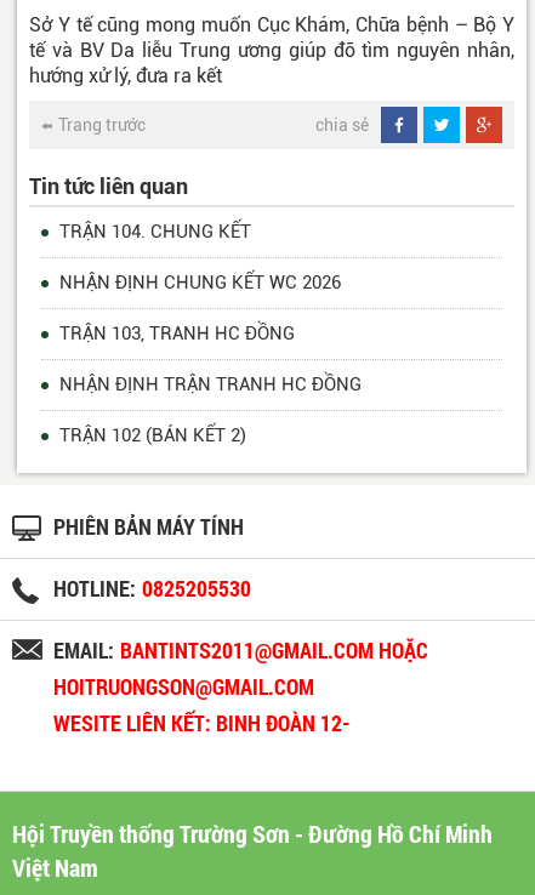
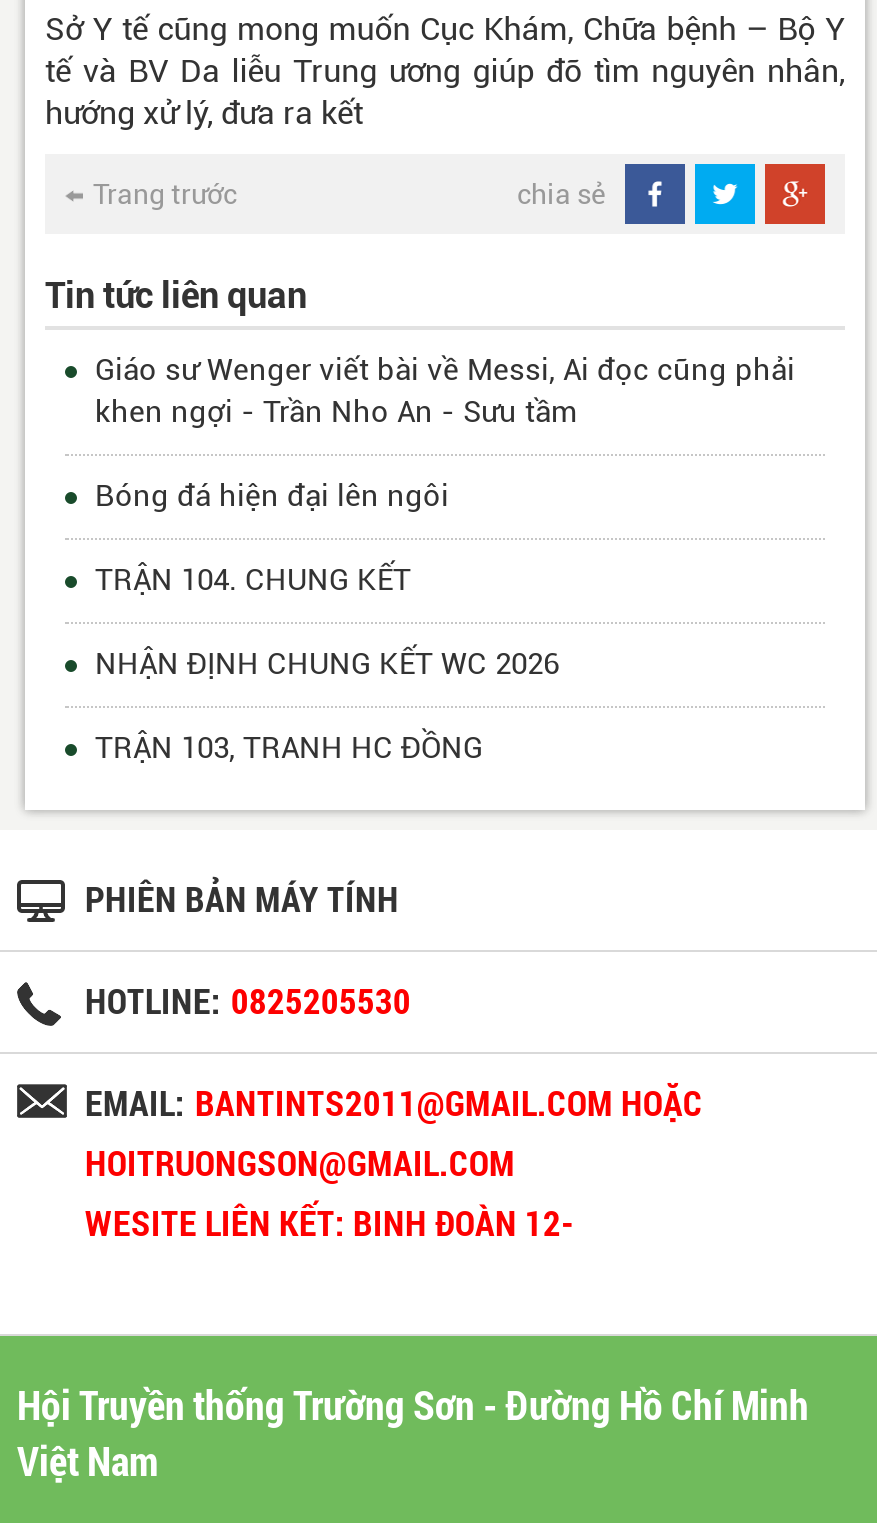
none -> [95,351,795,513] Giáo sư Wenger viết bài về Messi, Ai đọc cũng phải | khen ngợi - Trần Nho An - Sưu tầm | Bóng đá hiện đại lên ngôi
moved [59,220,341,344] -> [95,561,559,765]: TRẬN 104. CHUNG KẾT | NHẬN ĐỊNH CHUNG KẾT WC 2026 | TRẬN 103, TRANH HC ĐỒNG
[59,373,362,446] NHẬN ĐỊNH TRẬN TRANH HC ĐỒNG | TRẬN 102 (BÁN KẾT 2) -> none

